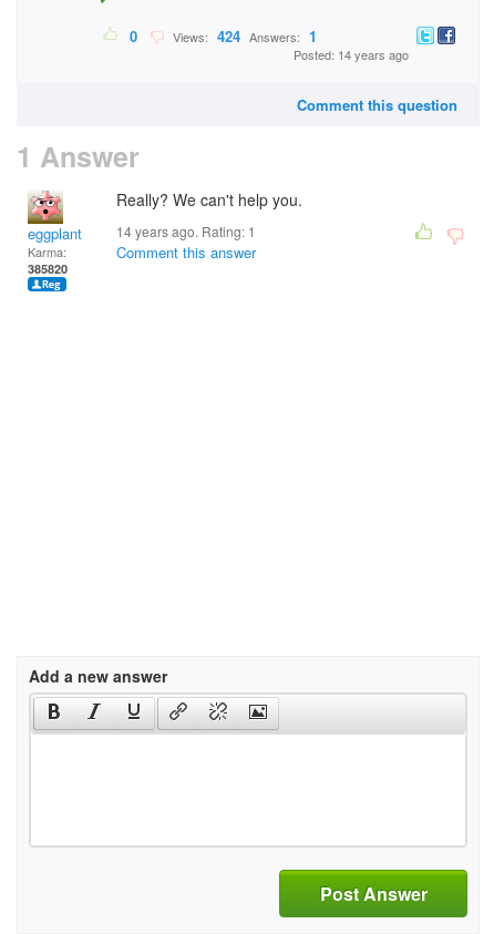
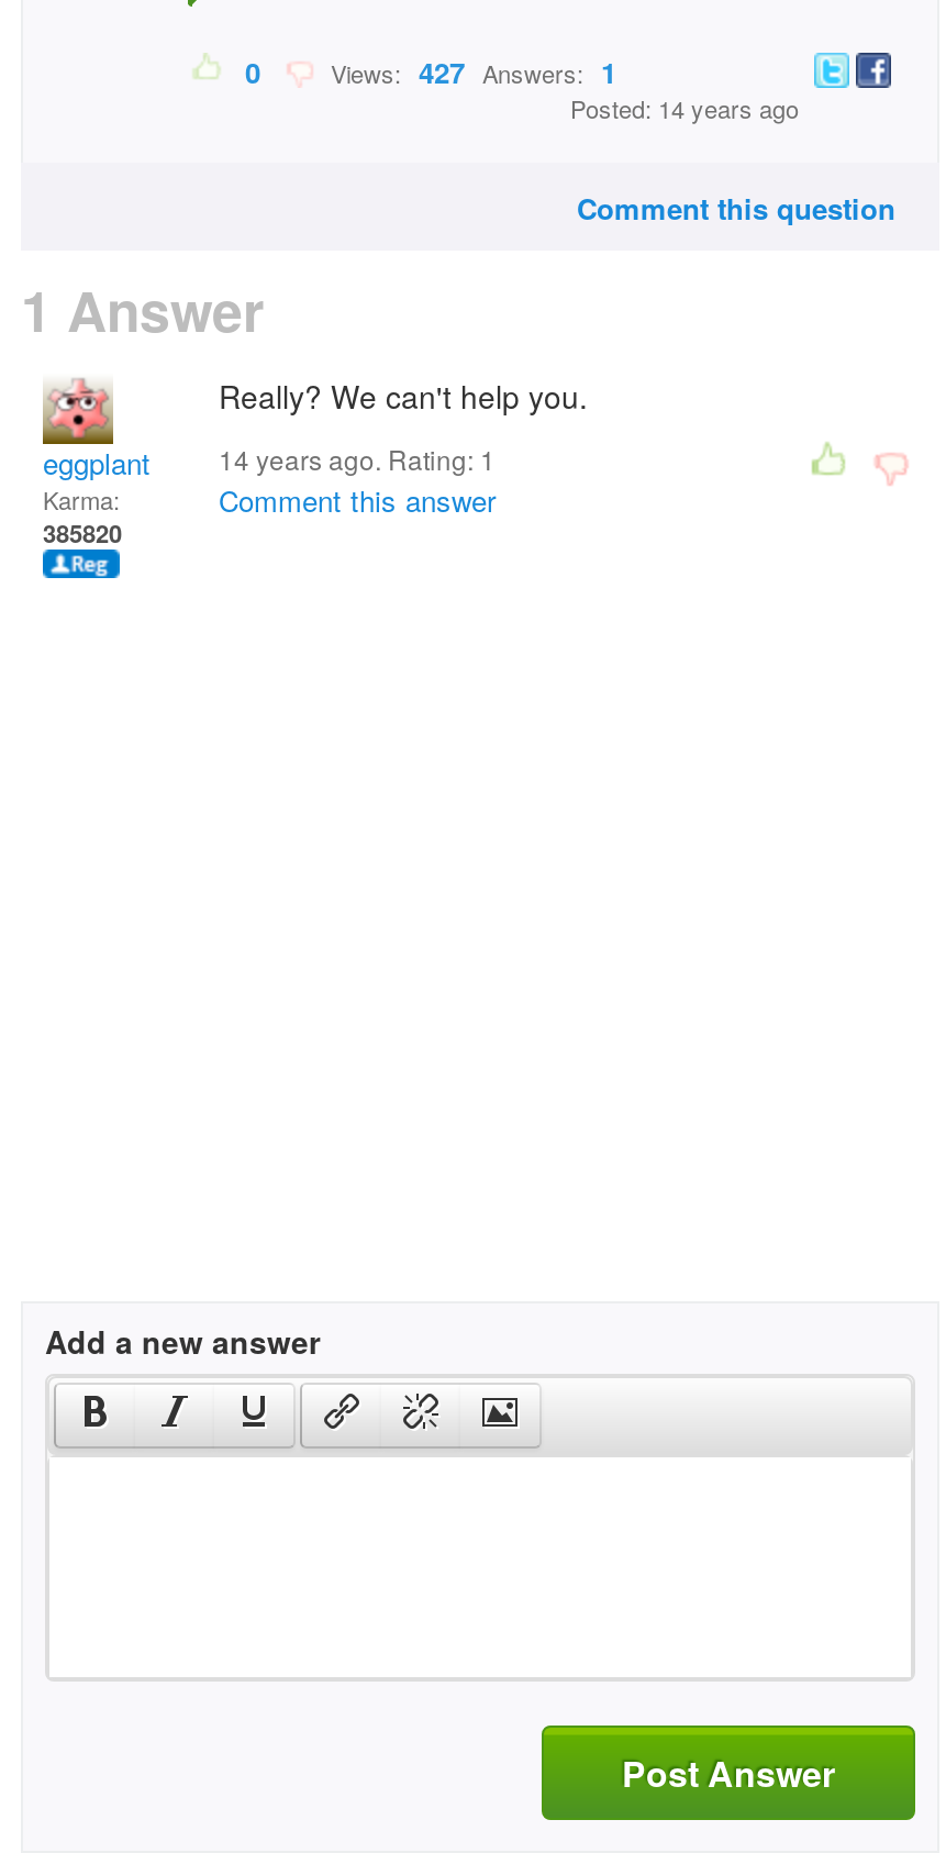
[166,26,317,47] Views: 424 Answers: 1 -> [318,51,616,93] Views: 427 Answers: 1

